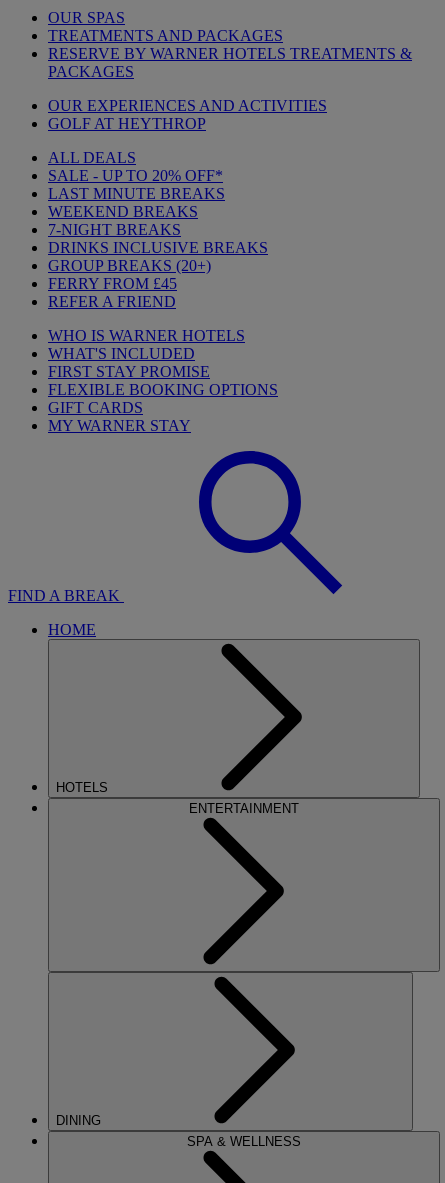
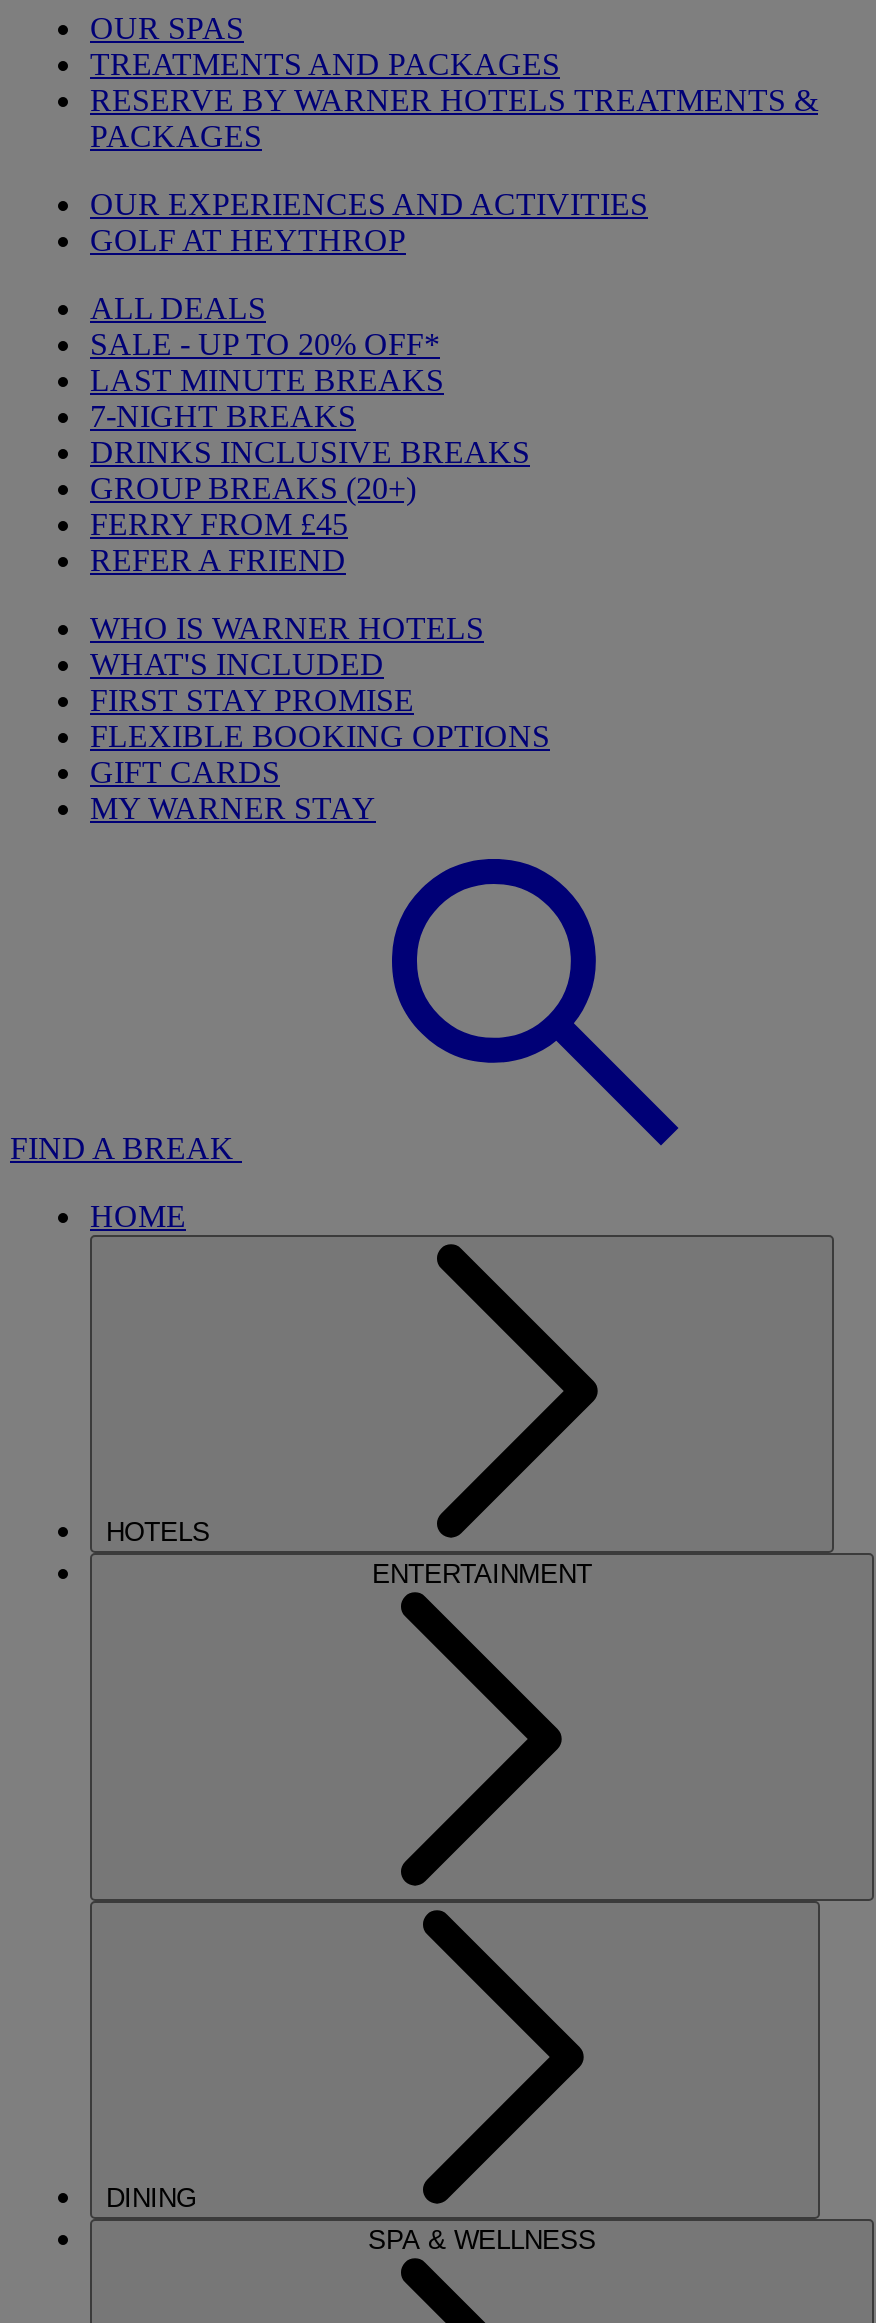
[48,203,198,220] WEEKEND BREAKS -> none

